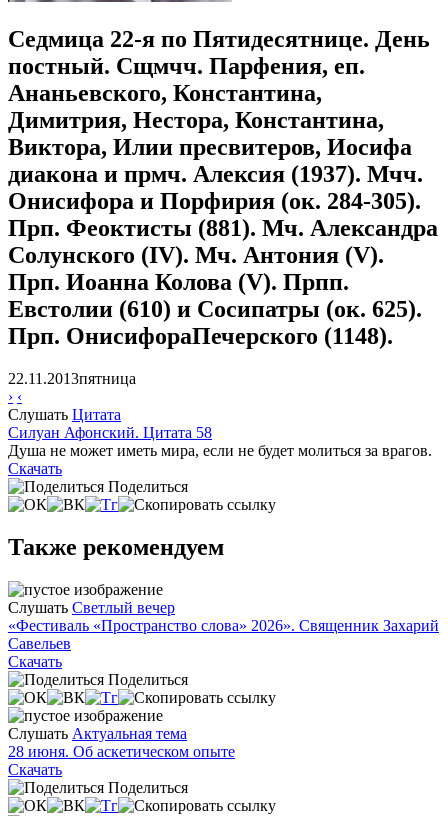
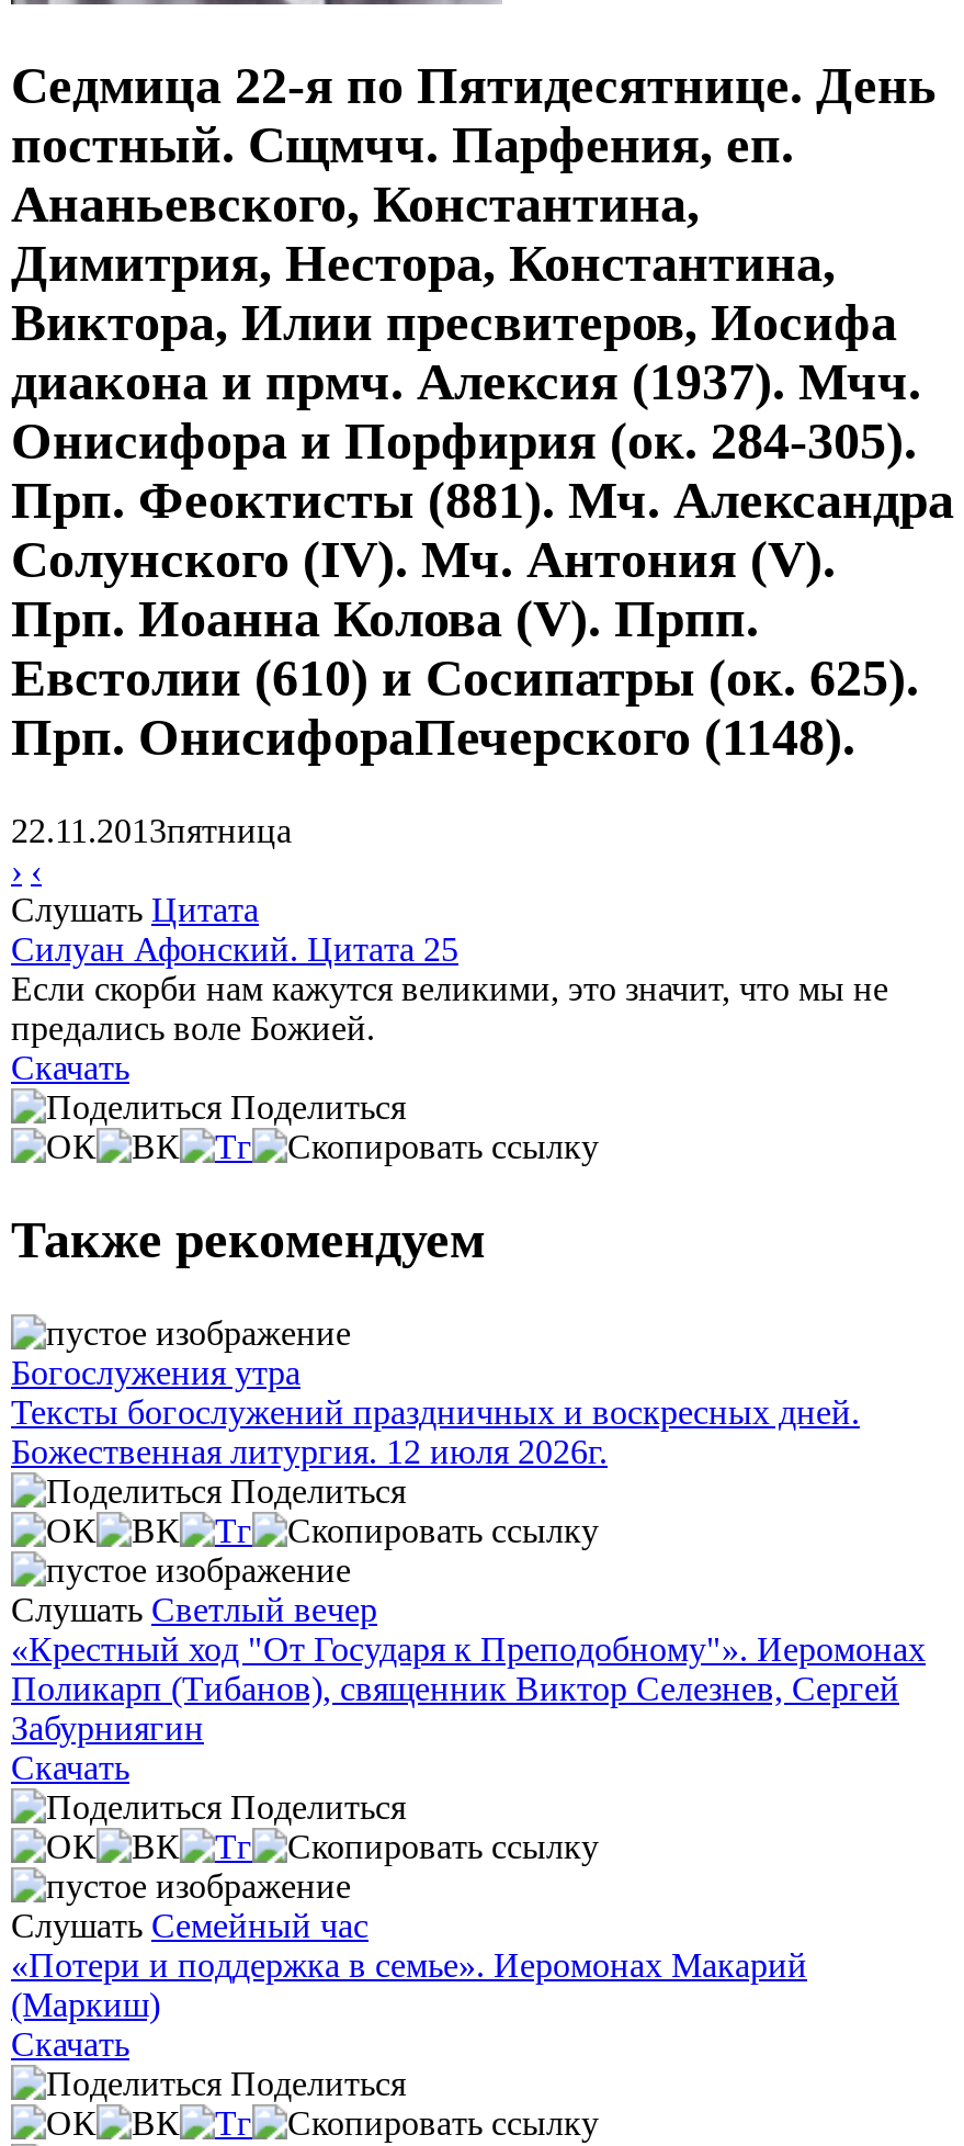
[8,424,432,459] Силуан Афонский. Цитата 58 | Душа не может иметь мира, если не будет молиться за врагов. -> [11,930,888,1046] Силуан Афонский. Цитата 25 | Если скорби нам кажутся великими, это значит, что мы не | предались воле Божией.
none -> [11,1353,860,1509] Богослужения утра | Тексты богослужений праздничных и воскресных дней. | Божественная литургия. 12 июля 2026г. | Поделиться
[8,617,439,652] «Фестиваль «Пространство слова» 2026». Священник Захарий | Савельев -> [11,1630,926,1746] «Крестный ход "От Государя к Преподобному"». Иеромонах | Поликарп (Тибанов), священник Виктор Селезнев, Сергей | Забурниягин
[8,725,235,760] Слушать Актуальная тема | 28 июня. Об аскетическом опыте -> [11,1906,807,2023] Слушать Семейный час | «Потери и поддержка в семье». Иеромонах Макарий | (Маркиш)

